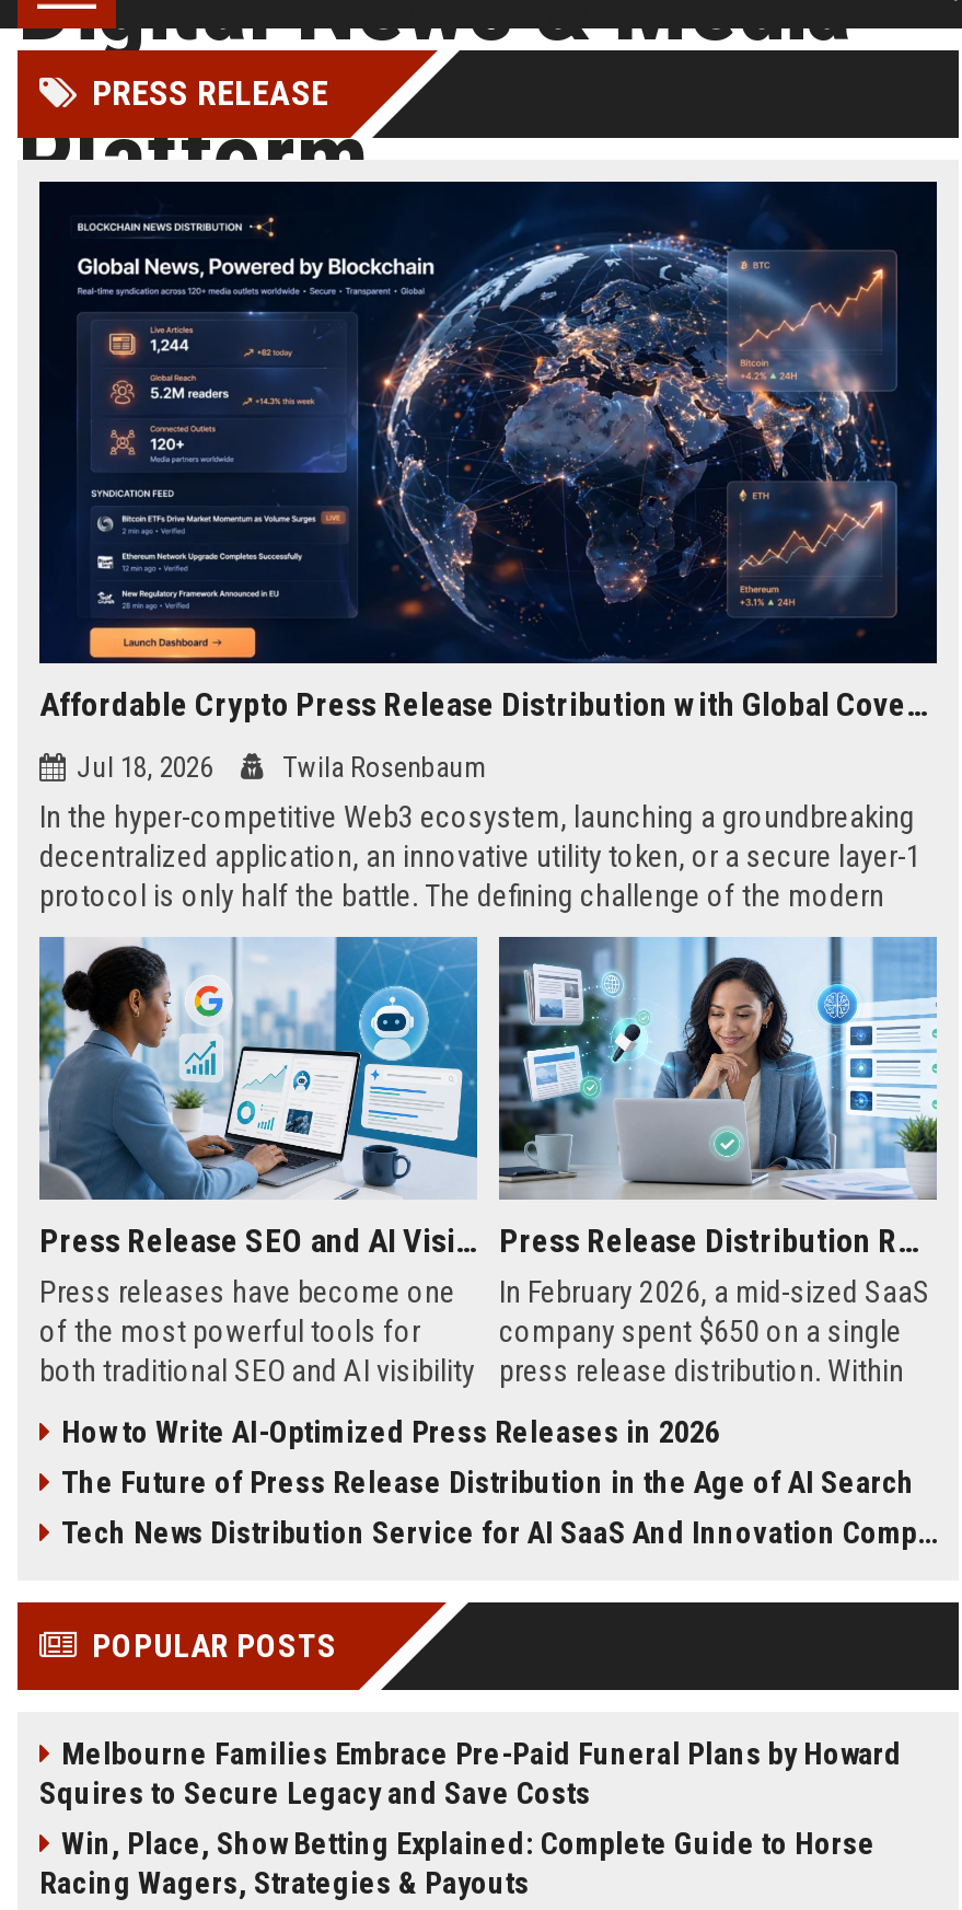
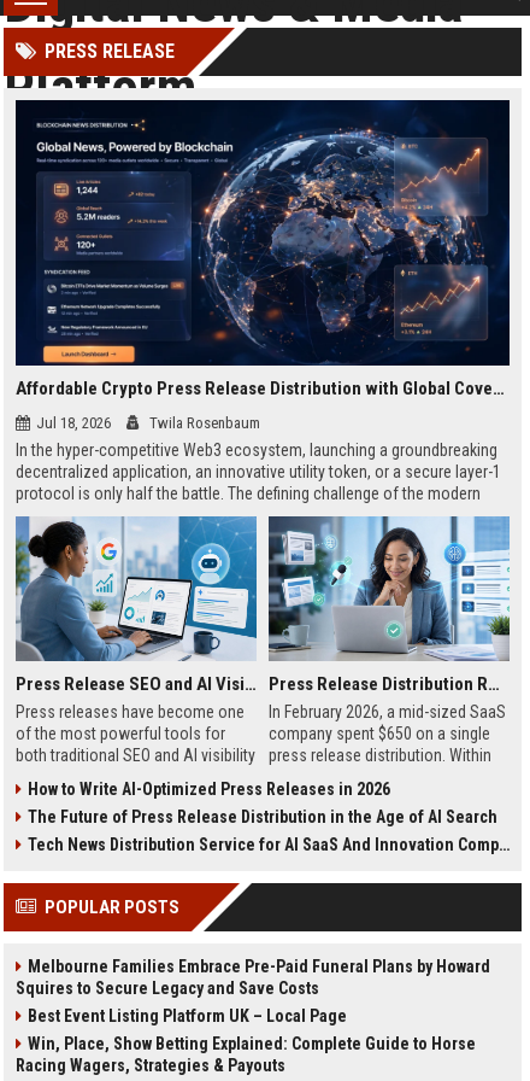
none -> [28,1006,347,1026] Best Event Listing Platform UK – Local Page

